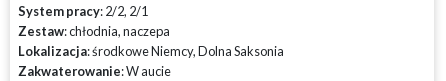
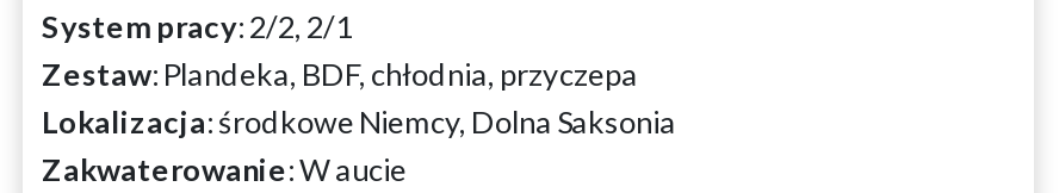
[18,23,170,39] Zestaw: chłodnia, naczepa -> [42,56,638,94] Zestaw: Plandeka, BDF, chłodnia, przyczepa

